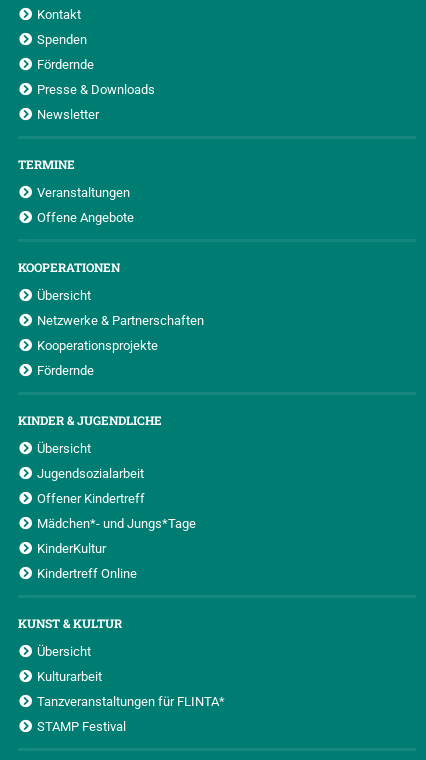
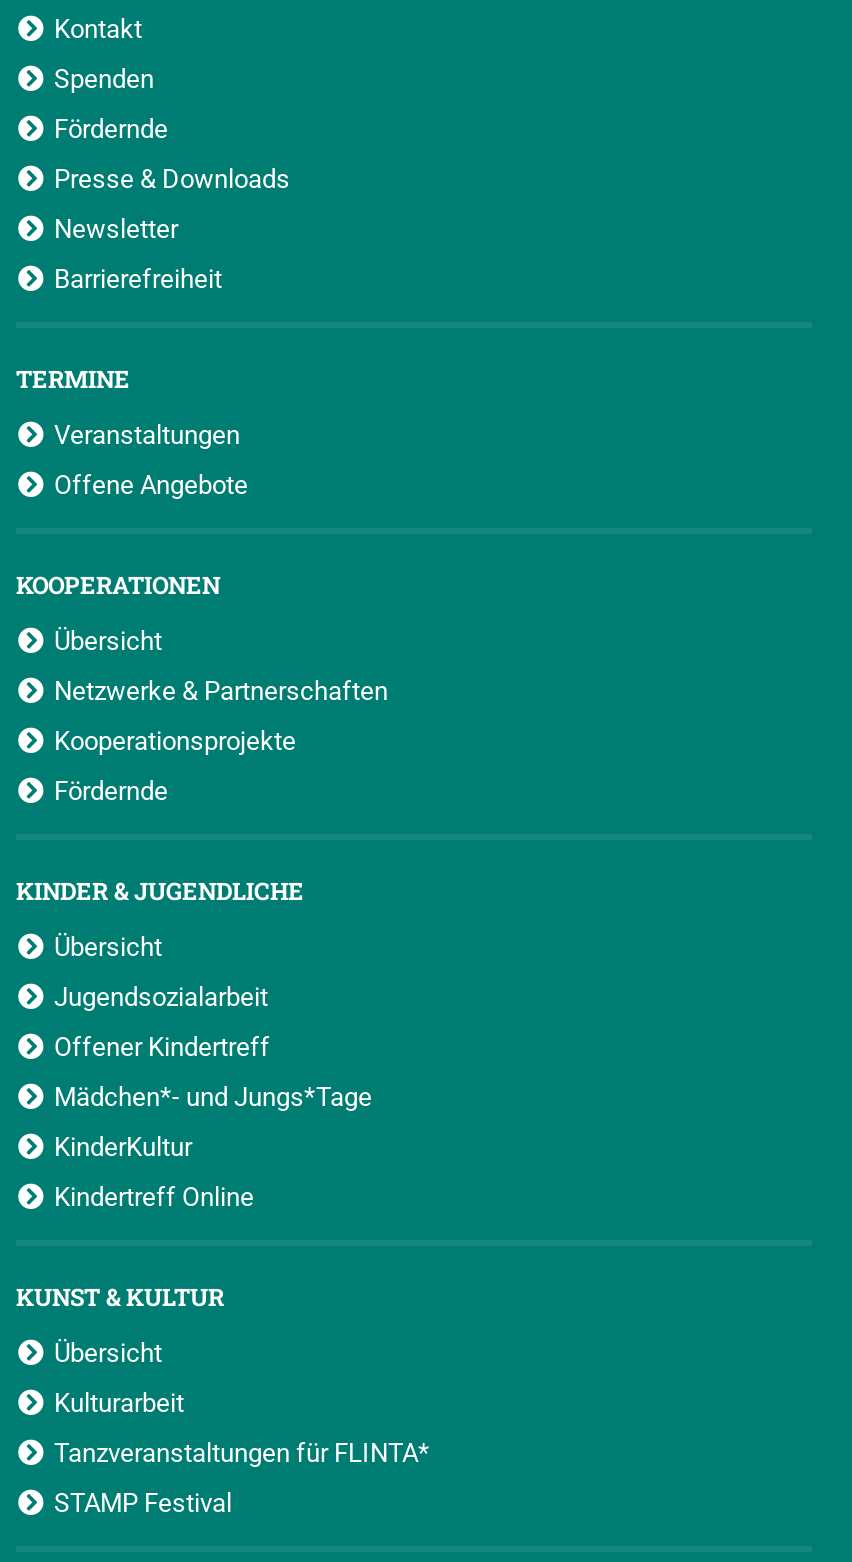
none -> [54,263,222,293] Barrierefreiheit

